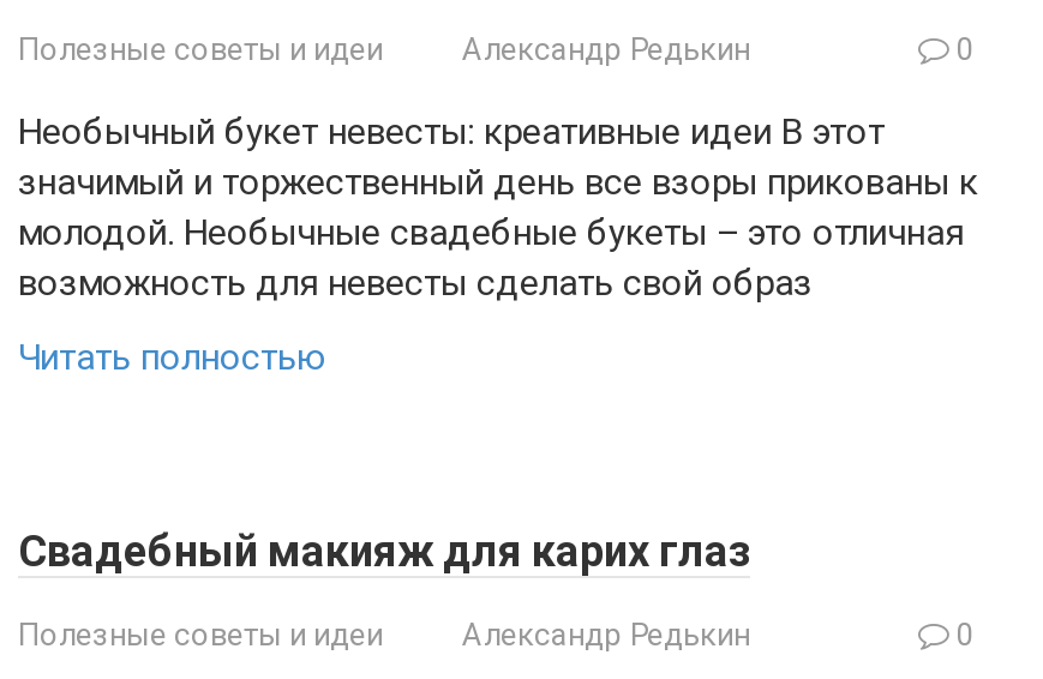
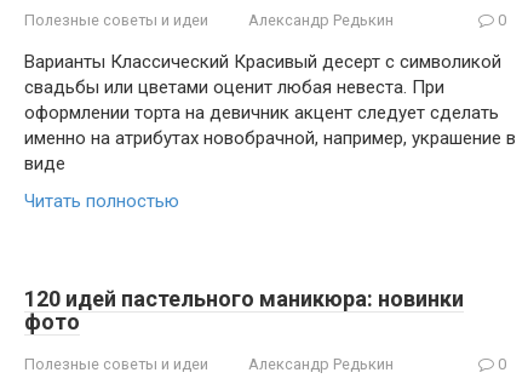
[18,110,978,305] Необычный букет невесты: креативные идеи В этот | значимый и торжественный день все взоры прикованы к | молодой. Необычные свадебные букеты – это отличная | возможность для невесты сделать свой образ -> [24,51,516,174] Варианты Классический Красивый десерт с символикой | свадьбы или цветами оценит любая невеста. При | оформлении торта на девичник акцент следует сделать | именно на атрибутах новобрачной, например, украшение в | виде
[18,525,750,576] Свадебный макияж для карих глаз -> [24,286,464,334] 120 идей пастельного маникюра: новинки | фото

